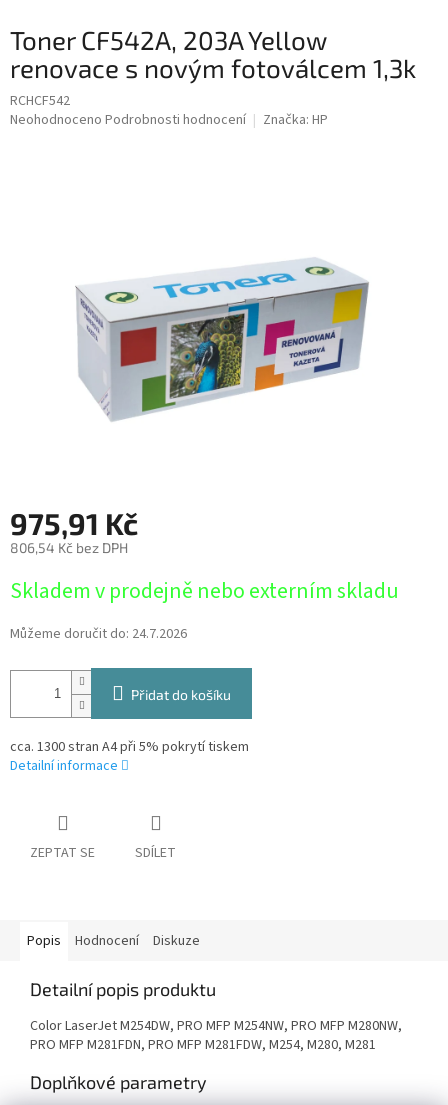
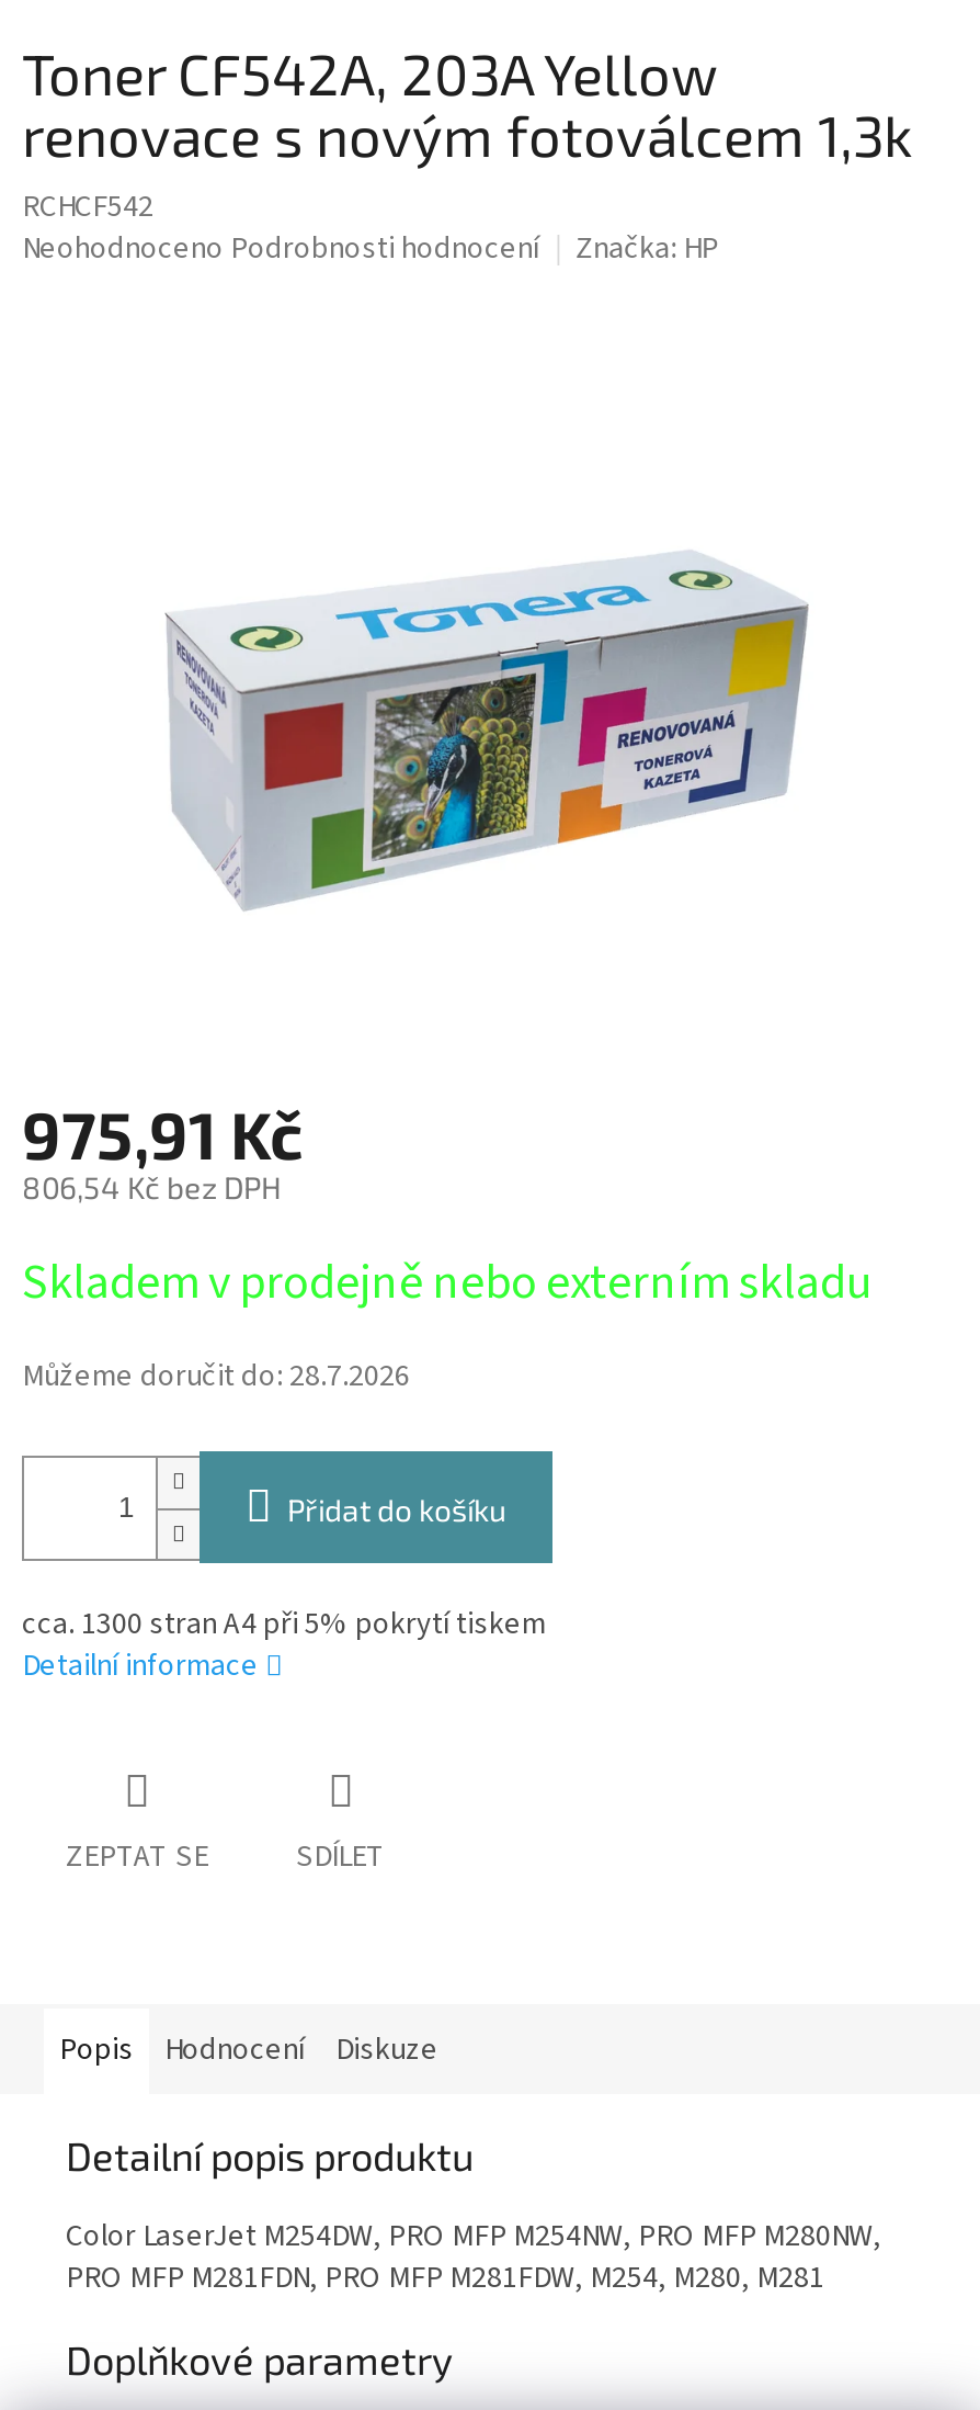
[10,624,187,644] Můžeme doručit do: 24.7.2026 -> [22,1355,410,1399] Můžeme doručit do: 28.7.2026

